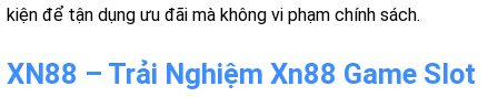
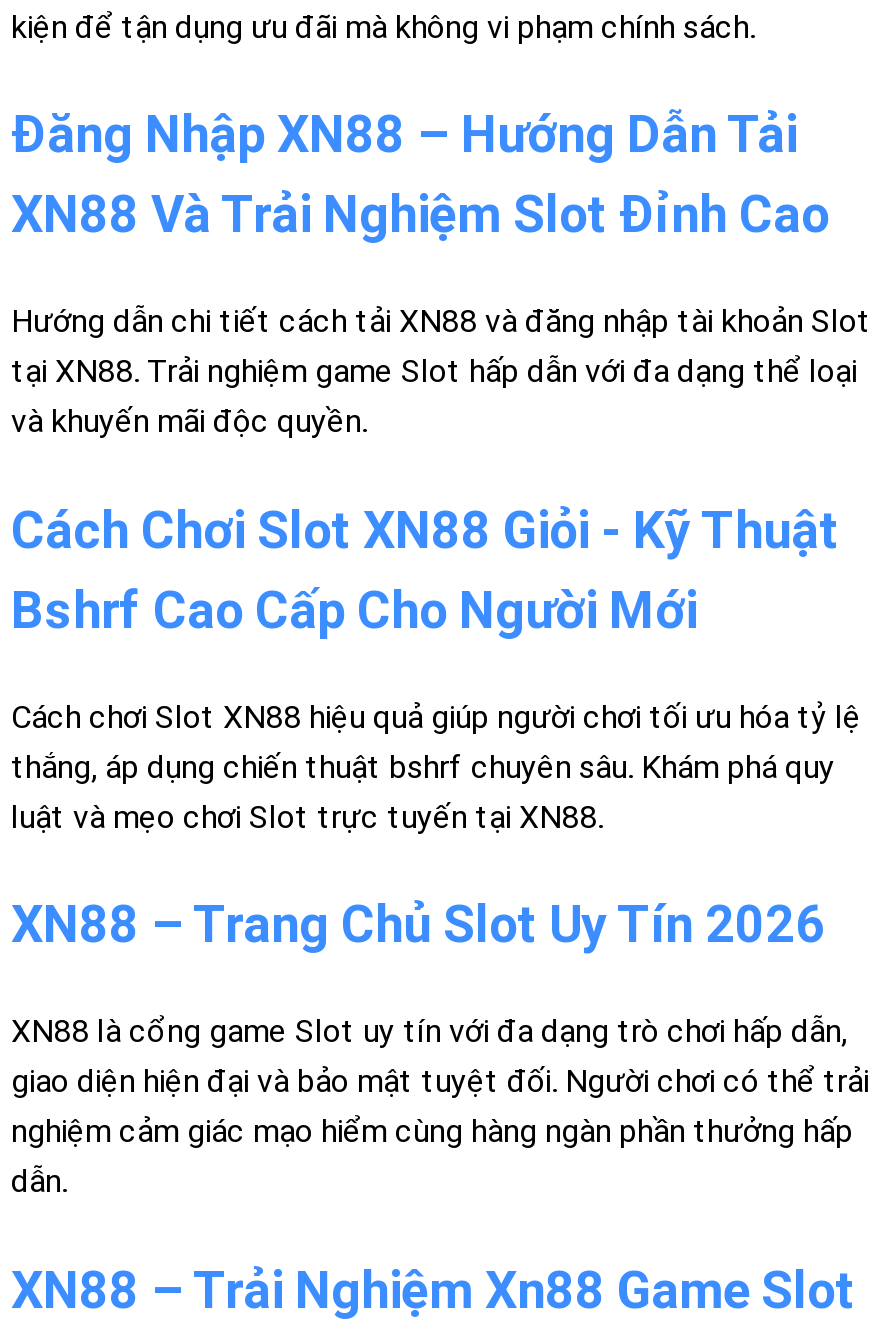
none -> [11,104,871,1201] Đăng Nhập XN88 – Hướng Dẫn Tải | XN88 Và Trải Nghiệm Slot Đỉnh Cao | Hướng dẫn chi tiết cách tải XN88 và đăng nhập tài khoản Slot | tại XN88. Trải nghiệm game Slot hấp dẫn với đa dạng thể loại | và khuyến mãi độc quyền. | Cách Chơi Slot XN88 Giỏi - Kỹ Thuật | Bshrf Cao Cấp Cho Người Mới | Cách chơi Slot XN88 hiệu quả giúp người chơi tối ưu hóa tỷ lệ | thắng, áp dụng chiến thuật bshrf chuyên sâu. Khám phá quy | luật và mẹo chơi Slot trực tuyến tại XN88. | XN88 – Trang Chủ Slot Uy Tín 2026 | XN88 là cổng game Slot uy tín với đa dạng trò chơi hấp dẫn, | giao diện hiện đại và bảo mật tuyệt đối. Người chơi có thể trải | nghiệm cảm giác mạo hiểm cùng hàng ngàn phần thưởng hấp | dẫn.

